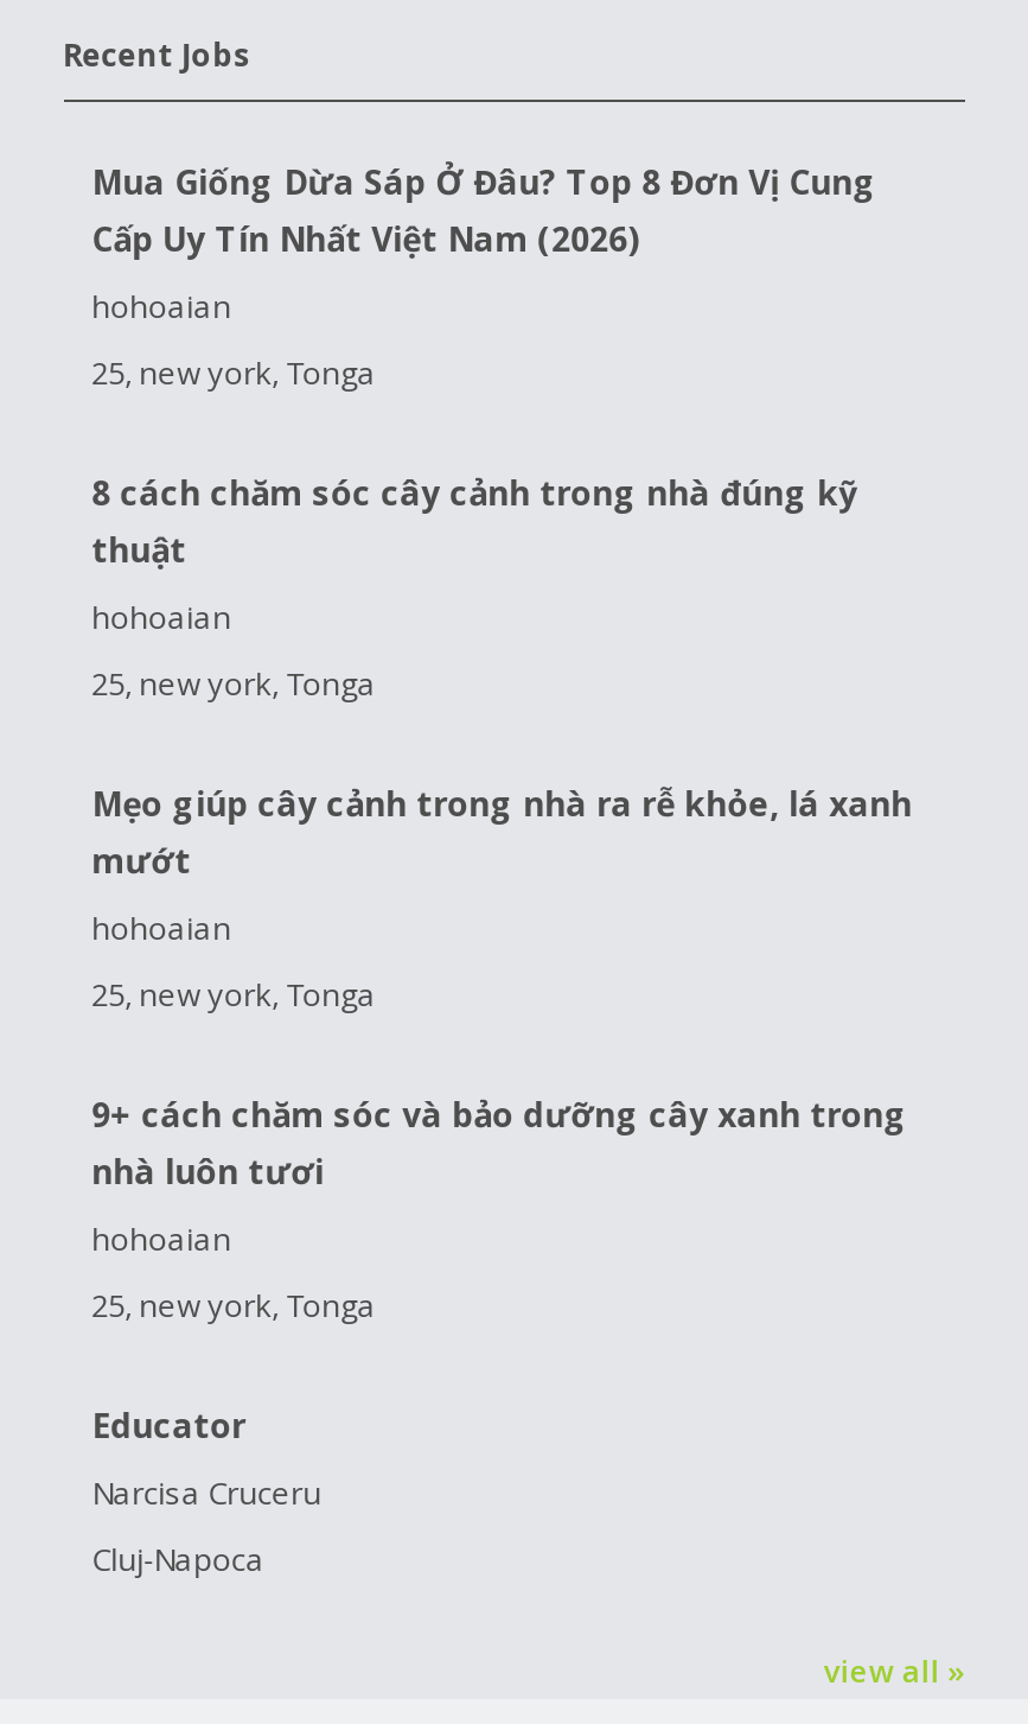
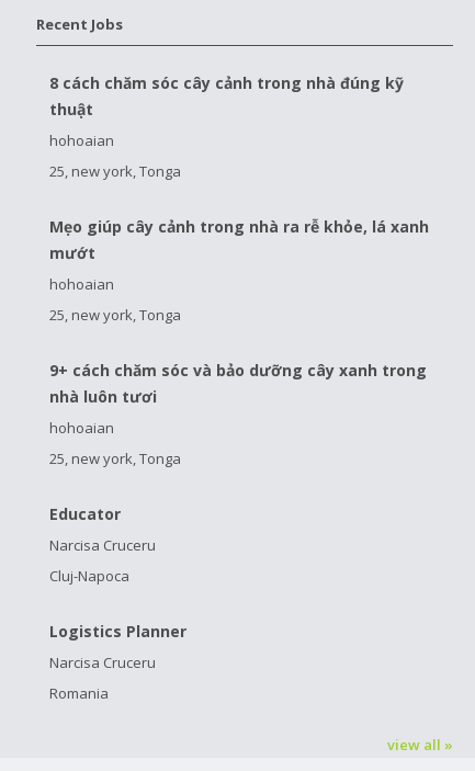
[92,159,876,394] Mua Giống Dừa Sáp Ở Đâu? Top 8 Đơn Vị Cung | Cấp Uy Tín Nhất Việt Nam (2026) | hohoaian | 25, new york, Tonga -> none
moved [92,470,912,1580] -> [49,72,428,586]: 8 cách chăm sóc cây cảnh trong nhà đúng kỹ | thuật | hohoaian | ... | Narcisa Cruceru | Cluj-Napoca
none -> [49,621,186,703] Logistics Planner | Narcisa Cruceru | Romania

